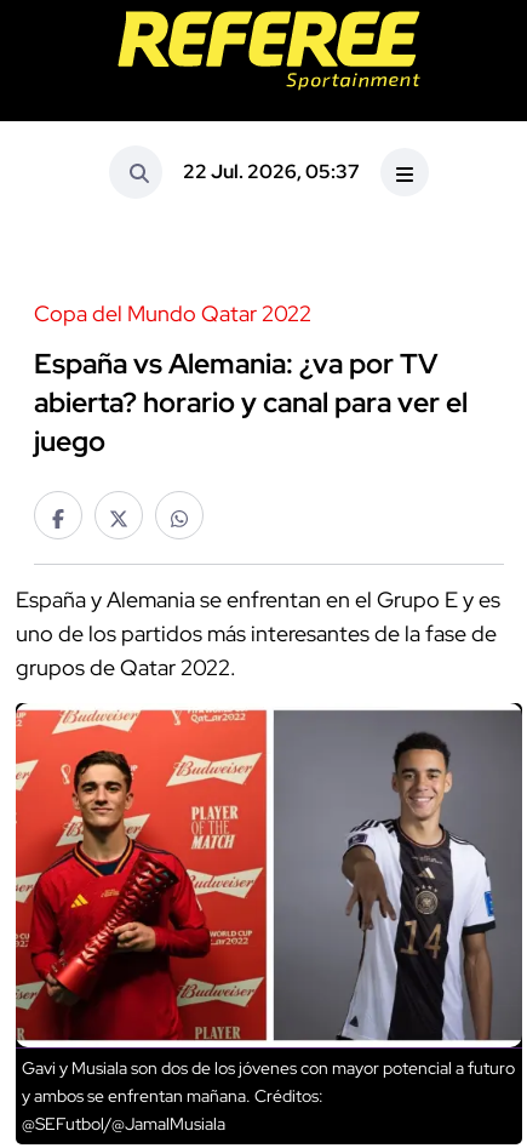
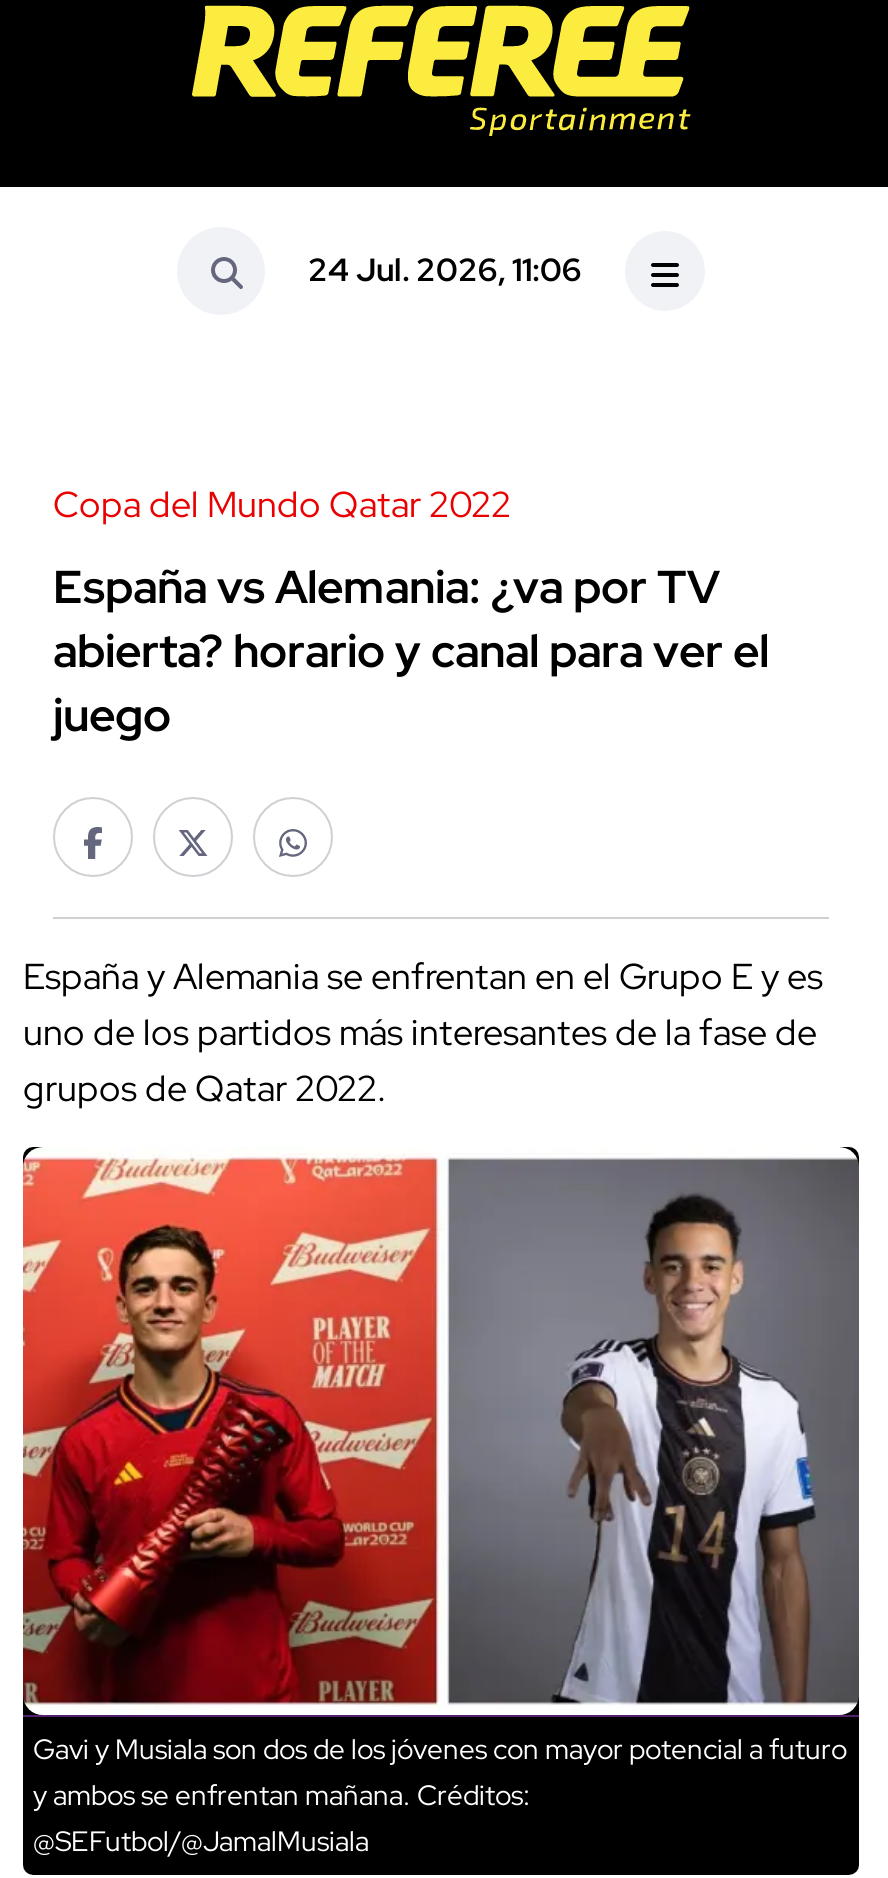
[183,159,360,184] 22 Jul. 2026, 05:37 -> [308,249,582,291] 24 Jul. 2026, 11:06

